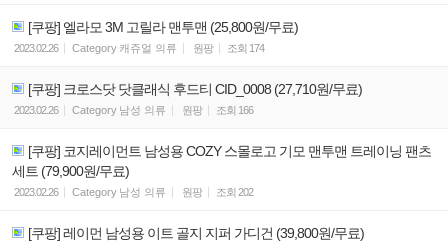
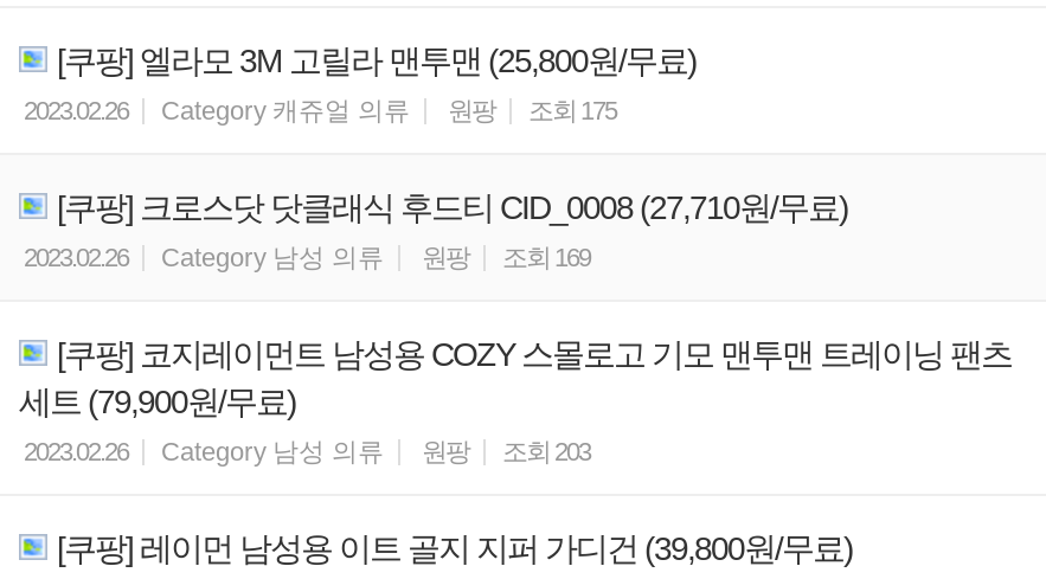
[14,42,264,54] 2023.02.26 Category 캐쥬얼 의류 원팡 조회 174 -> [24,95,616,124] 2023.02.26 Category 캐쥬얼 의류 원팡 조회 175
[14,104,253,116] 2023.02.26 Category 남성 의류 원팡 조회 166 -> [24,242,590,271] 2023.02.26 Category 남성 의류 원팡 조회 169
[14,186,253,198] 2023.02.26 Category 남성 의류 원팡 조회 202 -> [24,436,590,465] 2023.02.26 Category 남성 의류 원팡 조회 203

